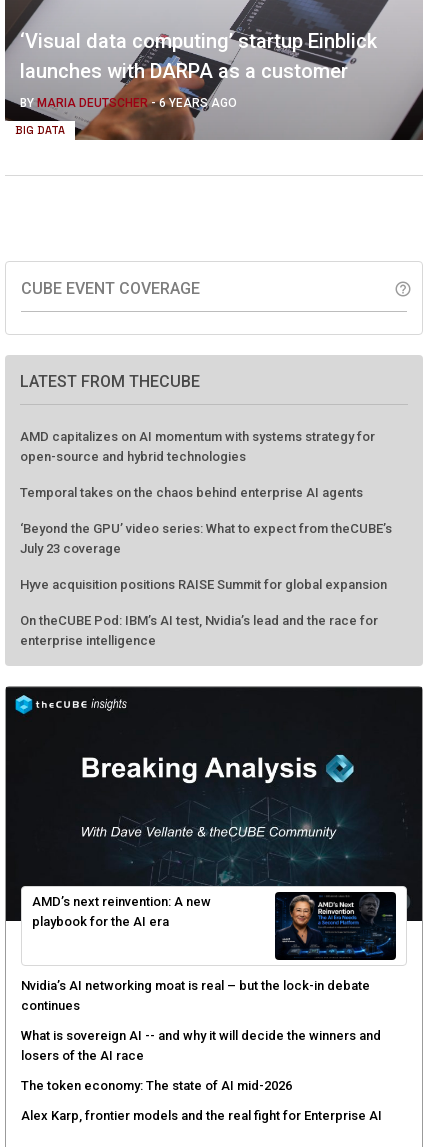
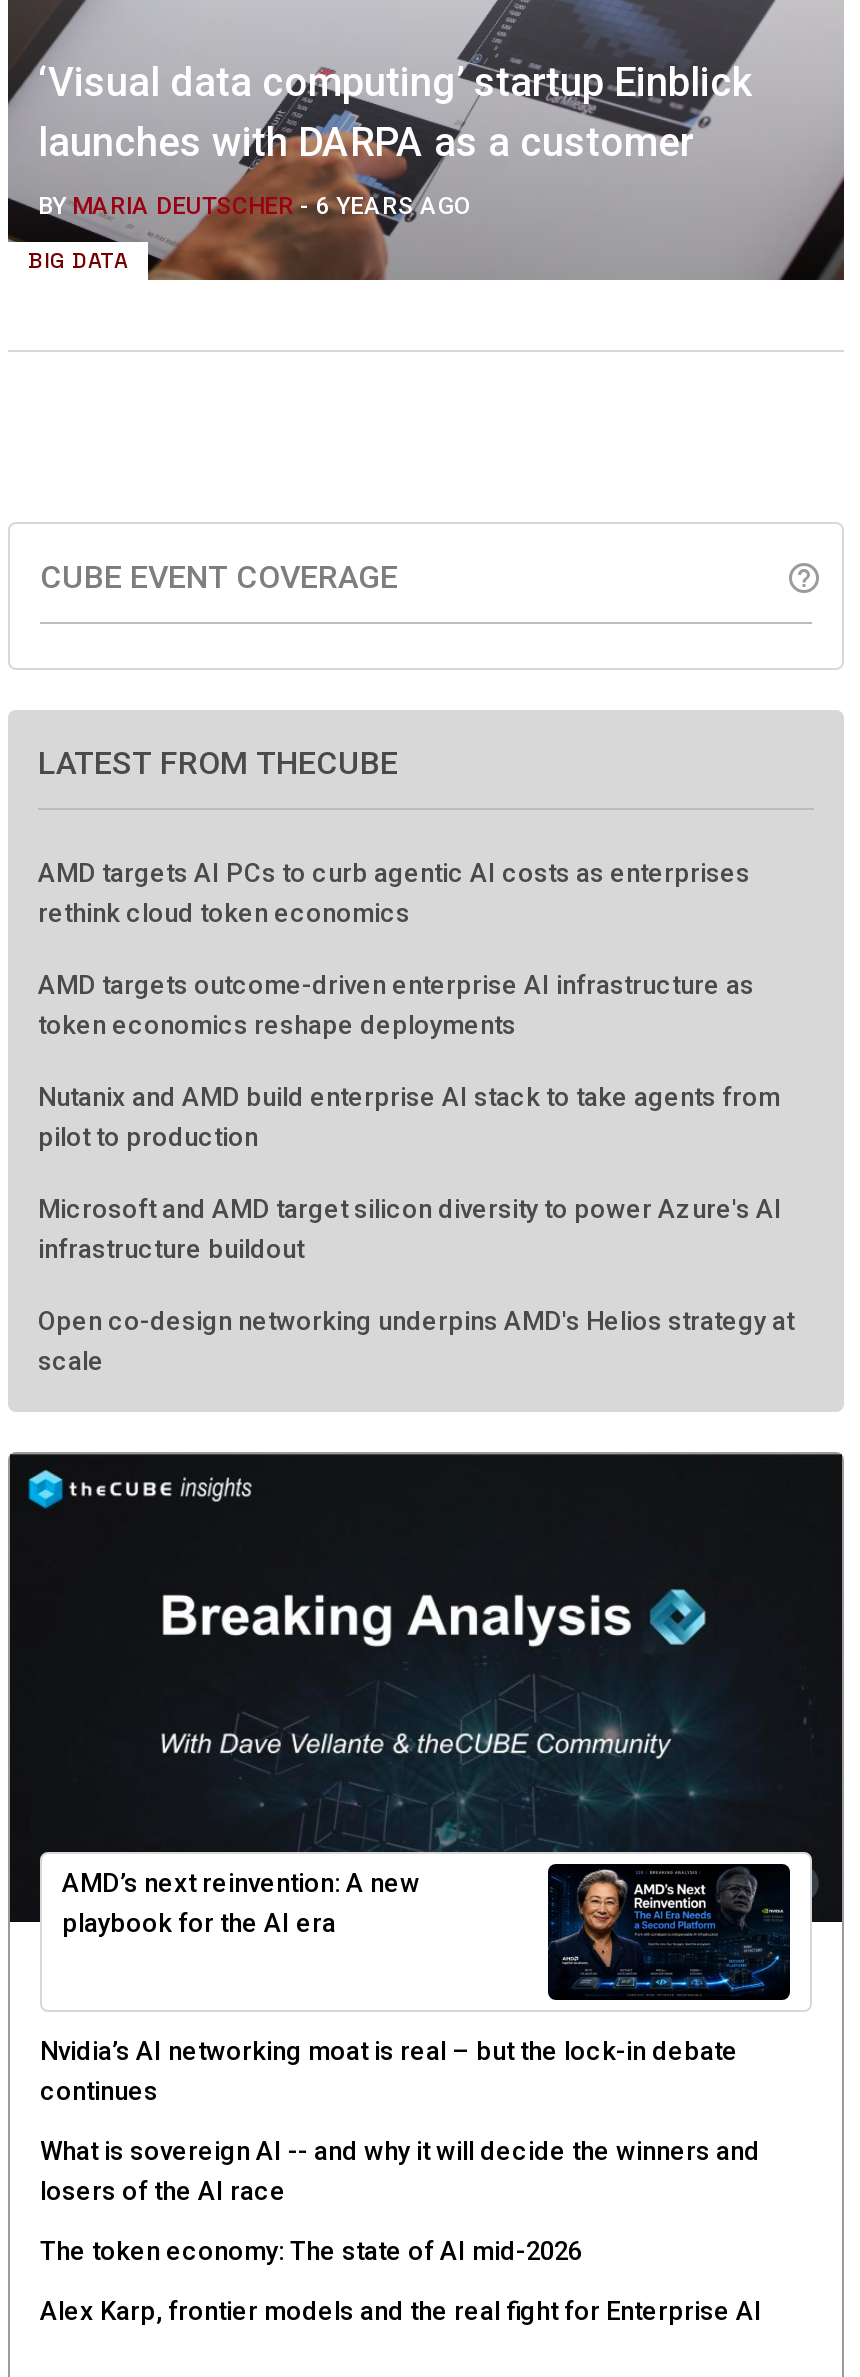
[20,428,375,463] AMD capitalizes on AI momentum with systems strategy for | open-source and hybrid technologies -> [38,857,750,927] AMD targets AI PCs to curb agentic AI costs as enterprises | rethink cloud token economics
[20,484,363,499] Temporal takes on the chaos behind enterprise AI agents -> [38,969,754,1039] AMD targets outcome-driven enterprise AI infrastructure as | token economics reshape deployments
[20,520,392,555] ‘Beyond the GPU’ video series: What to expect from theCUBE’s | July 23 coverage -> [38,1081,780,1151] Nutanix and AMD build enterprise AI stack to take agents from | pilot to production
[20,576,387,591] Hyve acquisition positions RAISE Summit for global expansion -> [38,1193,782,1263] Microsoft and AMD target silicon diversity to power Azure's AI | infrastructure buildout
[20,612,378,647] On theCUBE Pod: IBM’s AI test, Nvidia’s lead and the race for | enterprise intelligence -> [38,1305,794,1375] Open co-design networking underpins AMD's Helios strategy at | scale

